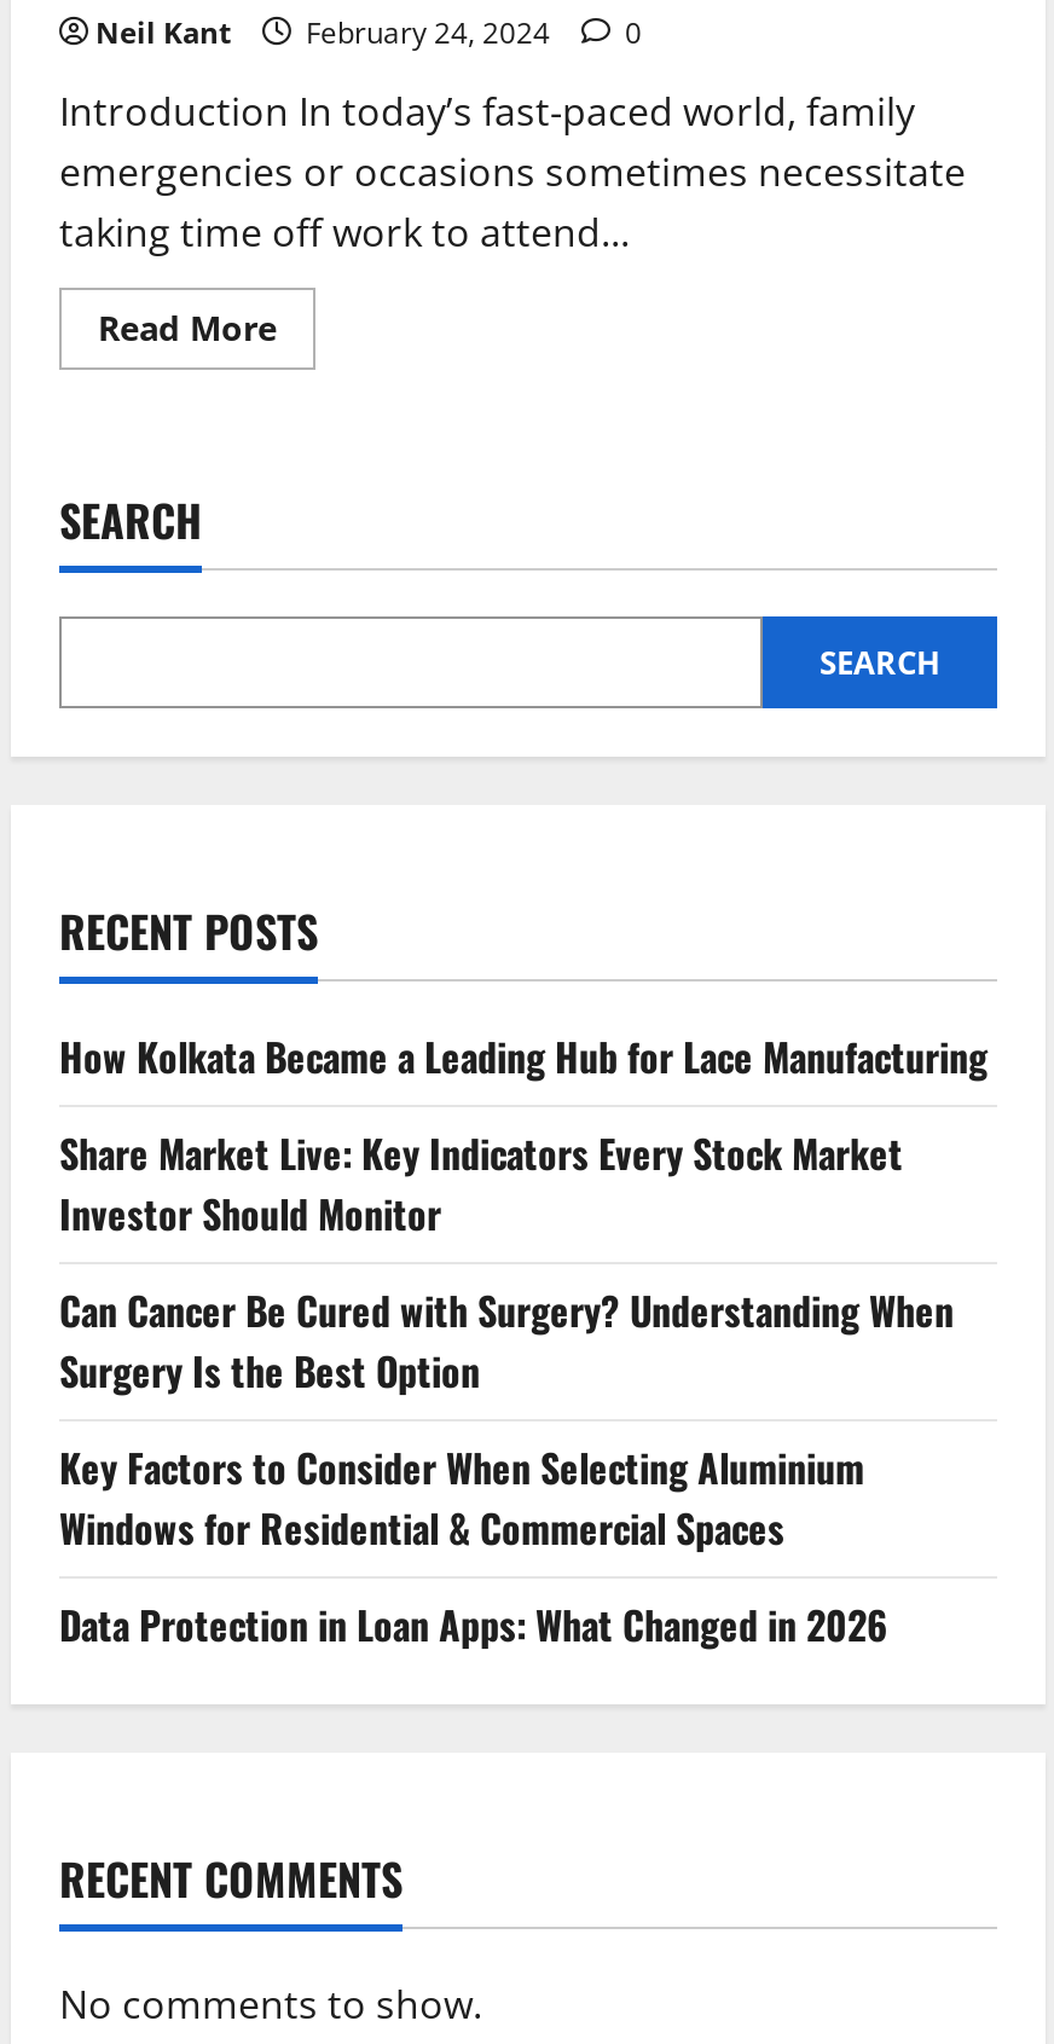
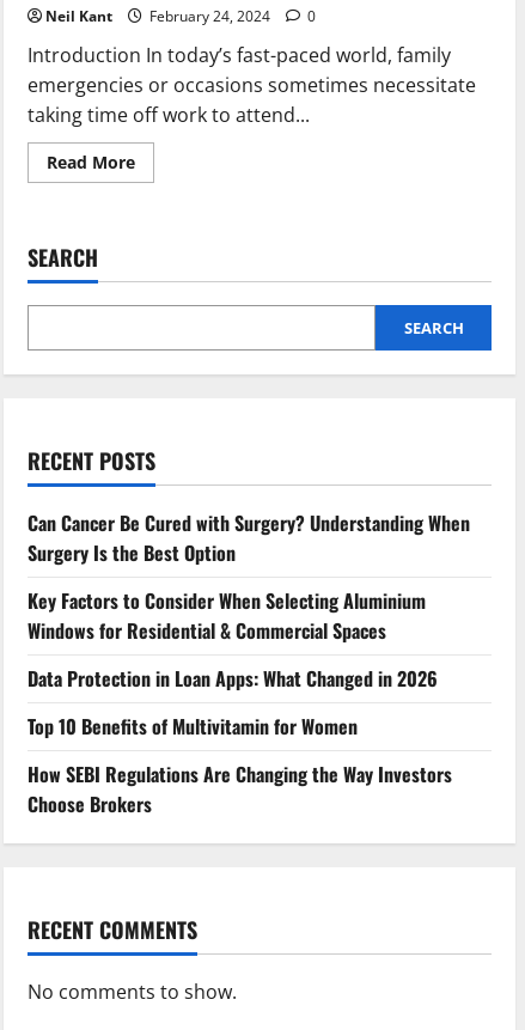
[59,1026,988,1241] How Kolkata Became a Leading Hub for Lace Manufacturing | Share Market Live: Key Indicators Every Stock Market | Investor Should Monitor -> none
moved [59,1280,954,1652] -> [28,508,470,692]: Can Cancer Be Cured with Surgery? Understanding When | Surgery Is the Best Option | Key Factors to Consider When Selecting Aluminium | Windows for Residential & Commercial Spaces | Data Protection in Loan Apps: What Changed in 2026
none -> [28,711,452,818] Top 10 Benefits of Multivitamin for Women | How SEBI Regulations Are Changing the Way Investors | Choose Brokers

